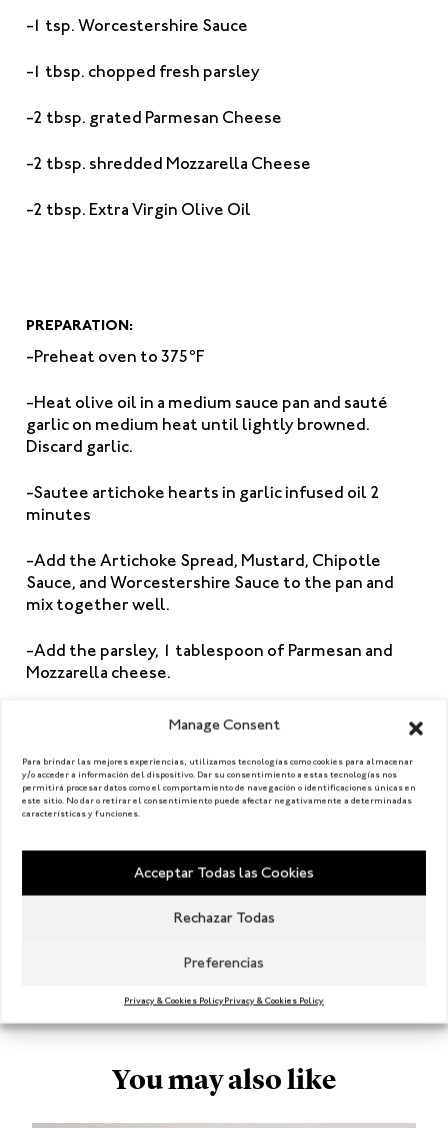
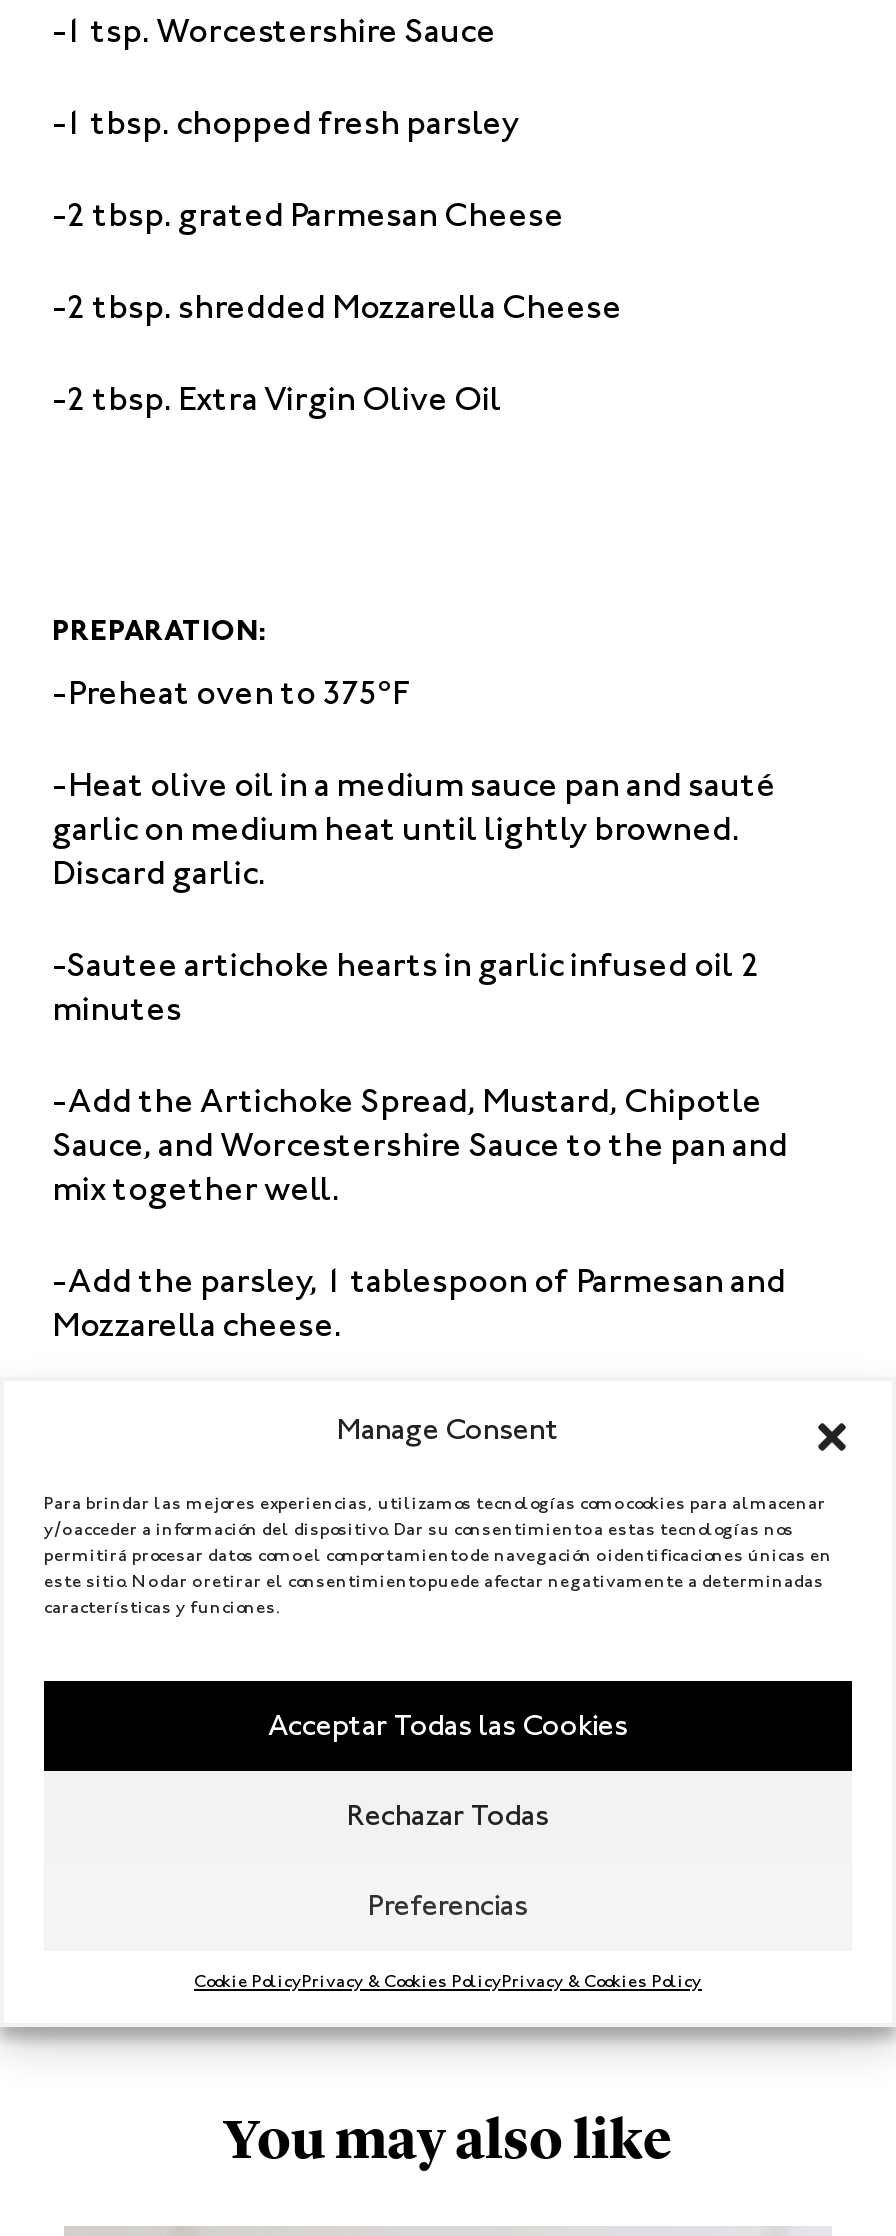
[124,995,324,1005] Privacy & Cookies Policy Privacy & Cookies Policy -> [194,1970,702,1990] Cookie PolicyPrivacy & Cookies PolicyPrivacy & Cookies Policy

